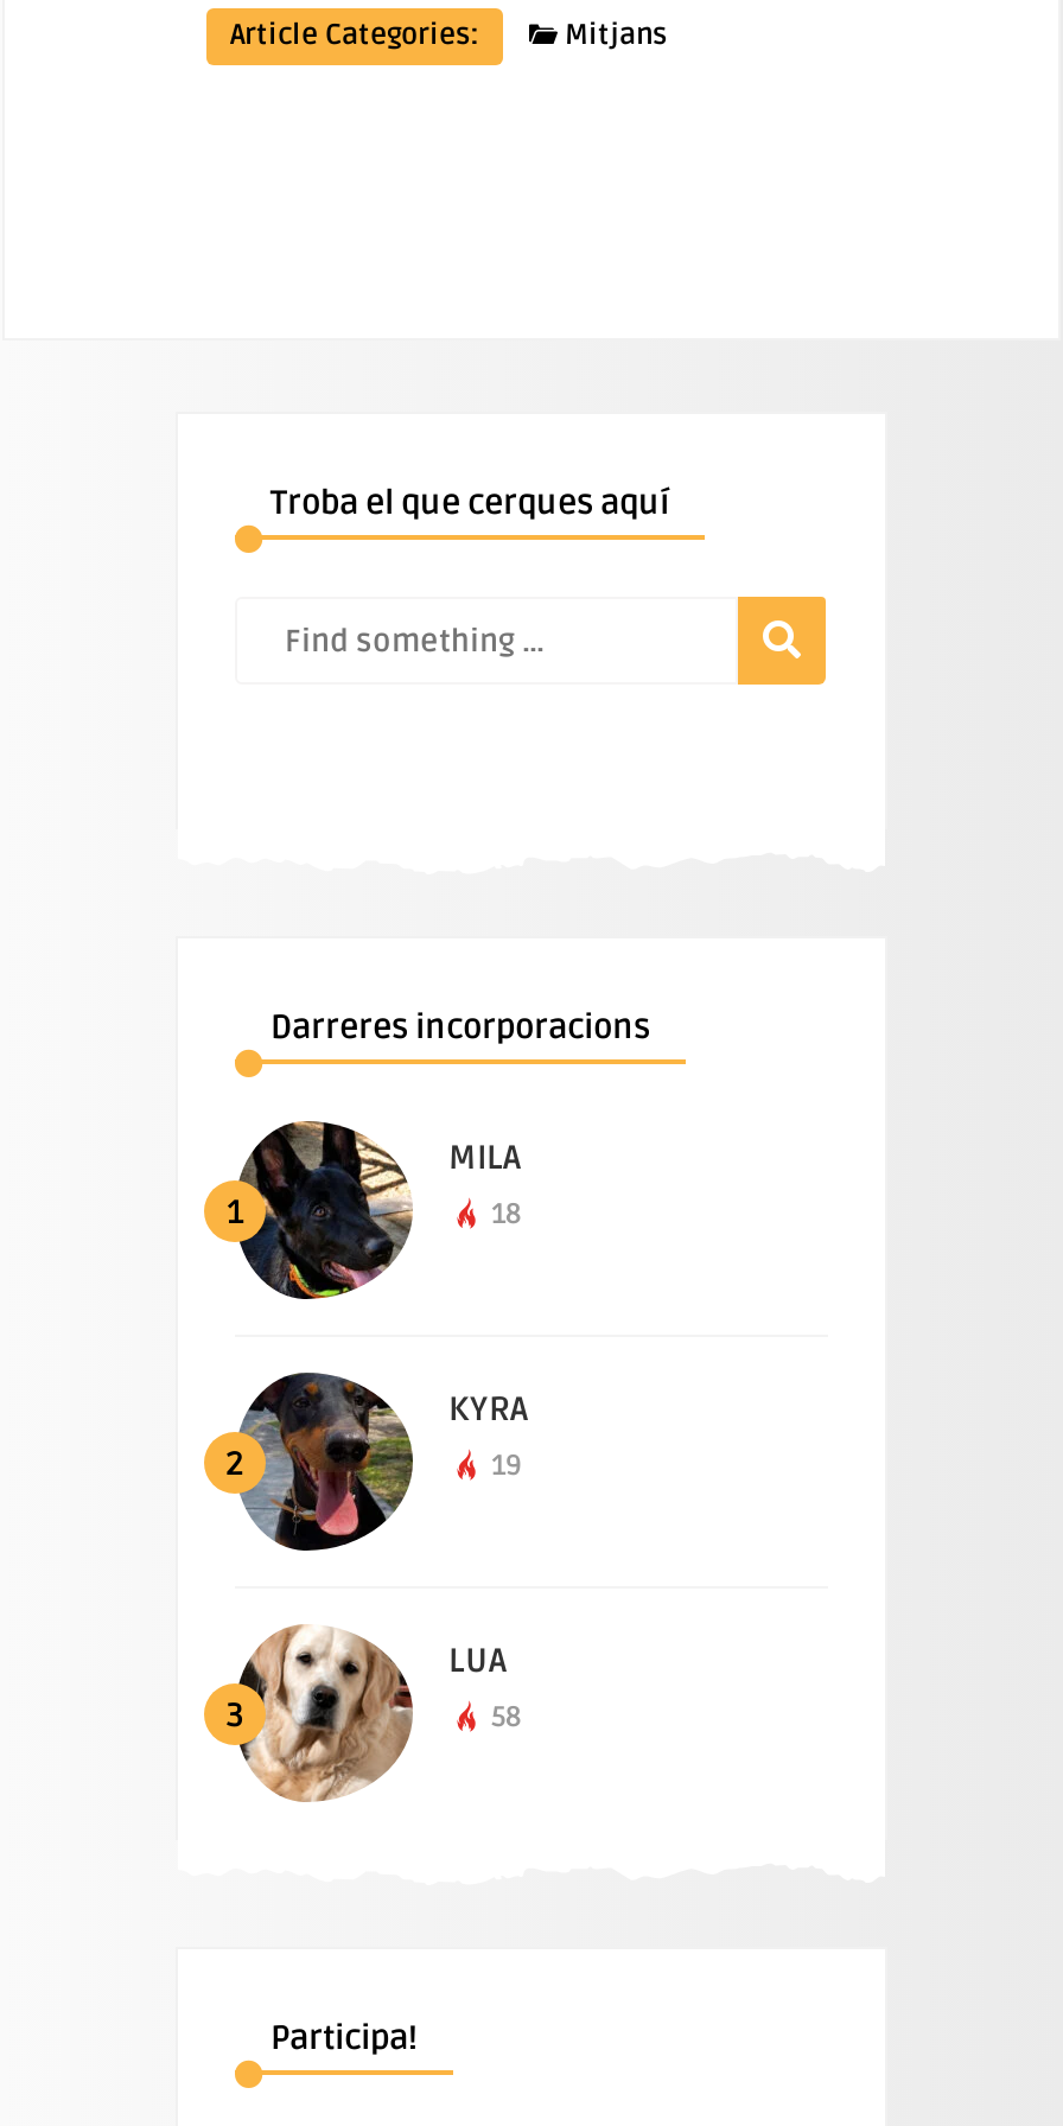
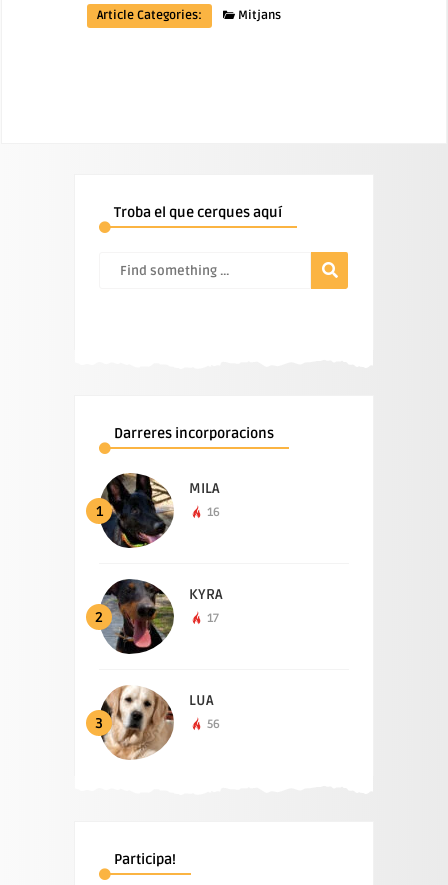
[491,1196,522,1231] 18 -> [207,504,220,519] 16
[491,1447,522,1483] 19 -> [207,610,219,625] 17
[491,1699,522,1734] 58 -> [207,716,220,731] 56

